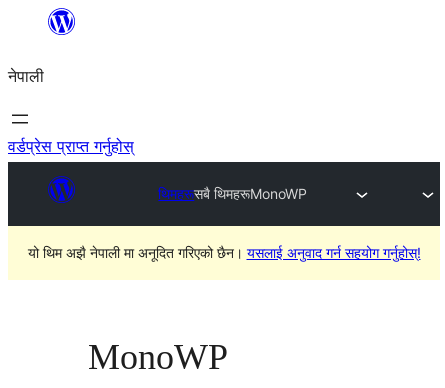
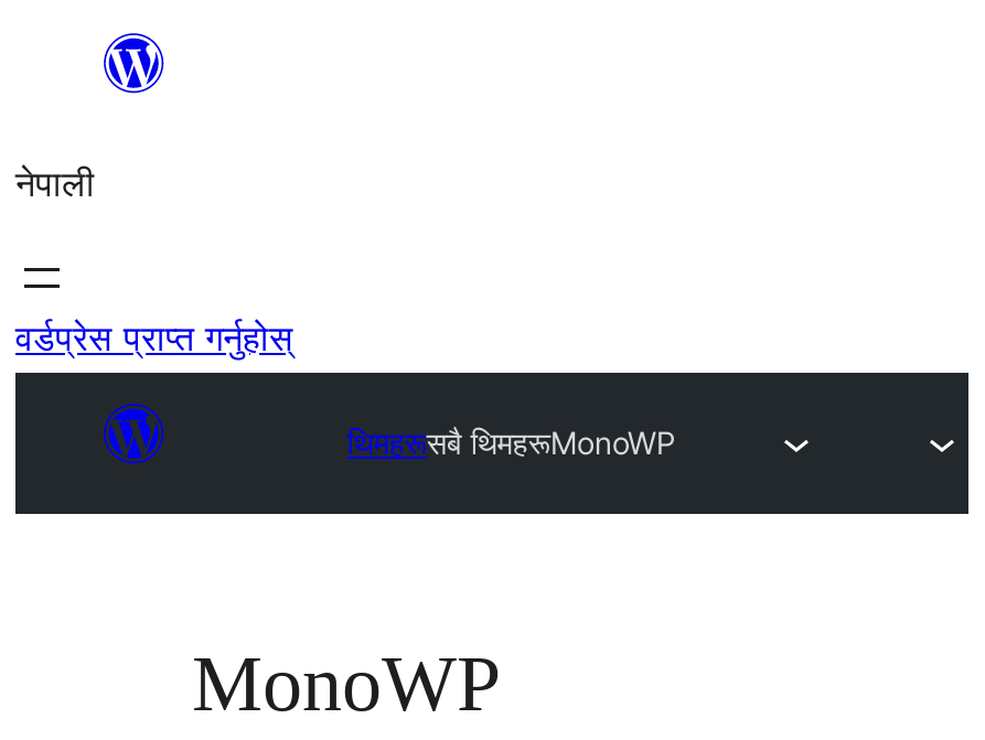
[27,244,420,261] यो थिम अझै नेपाली मा अनूदित गरिएको छैन। यसलाई अनुवाद गर्न सहयोग गर्नुहोस्! -> none

